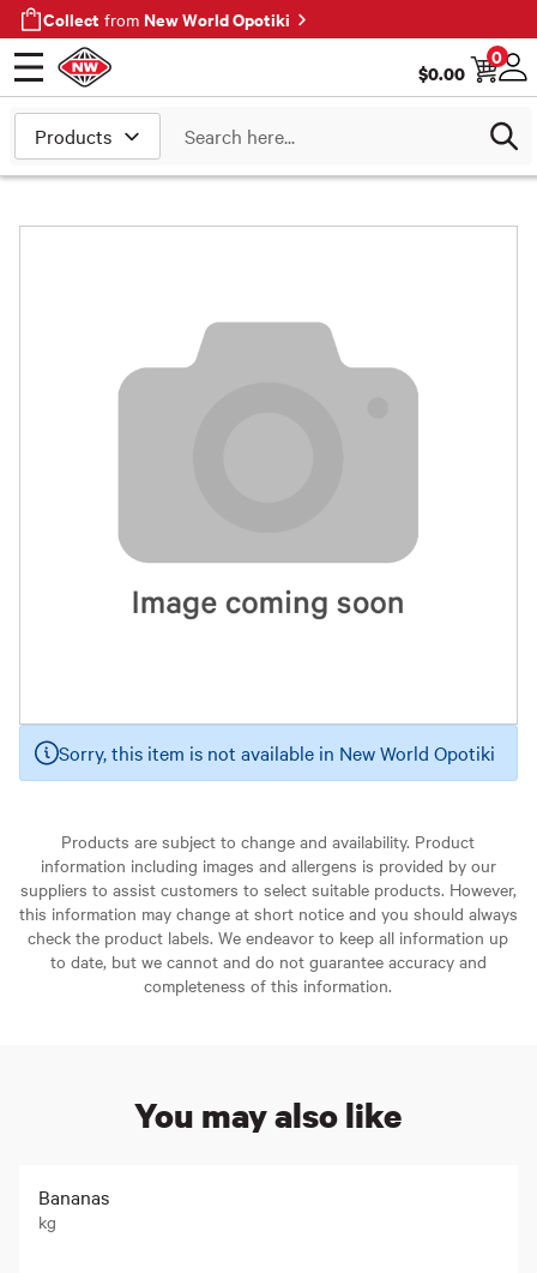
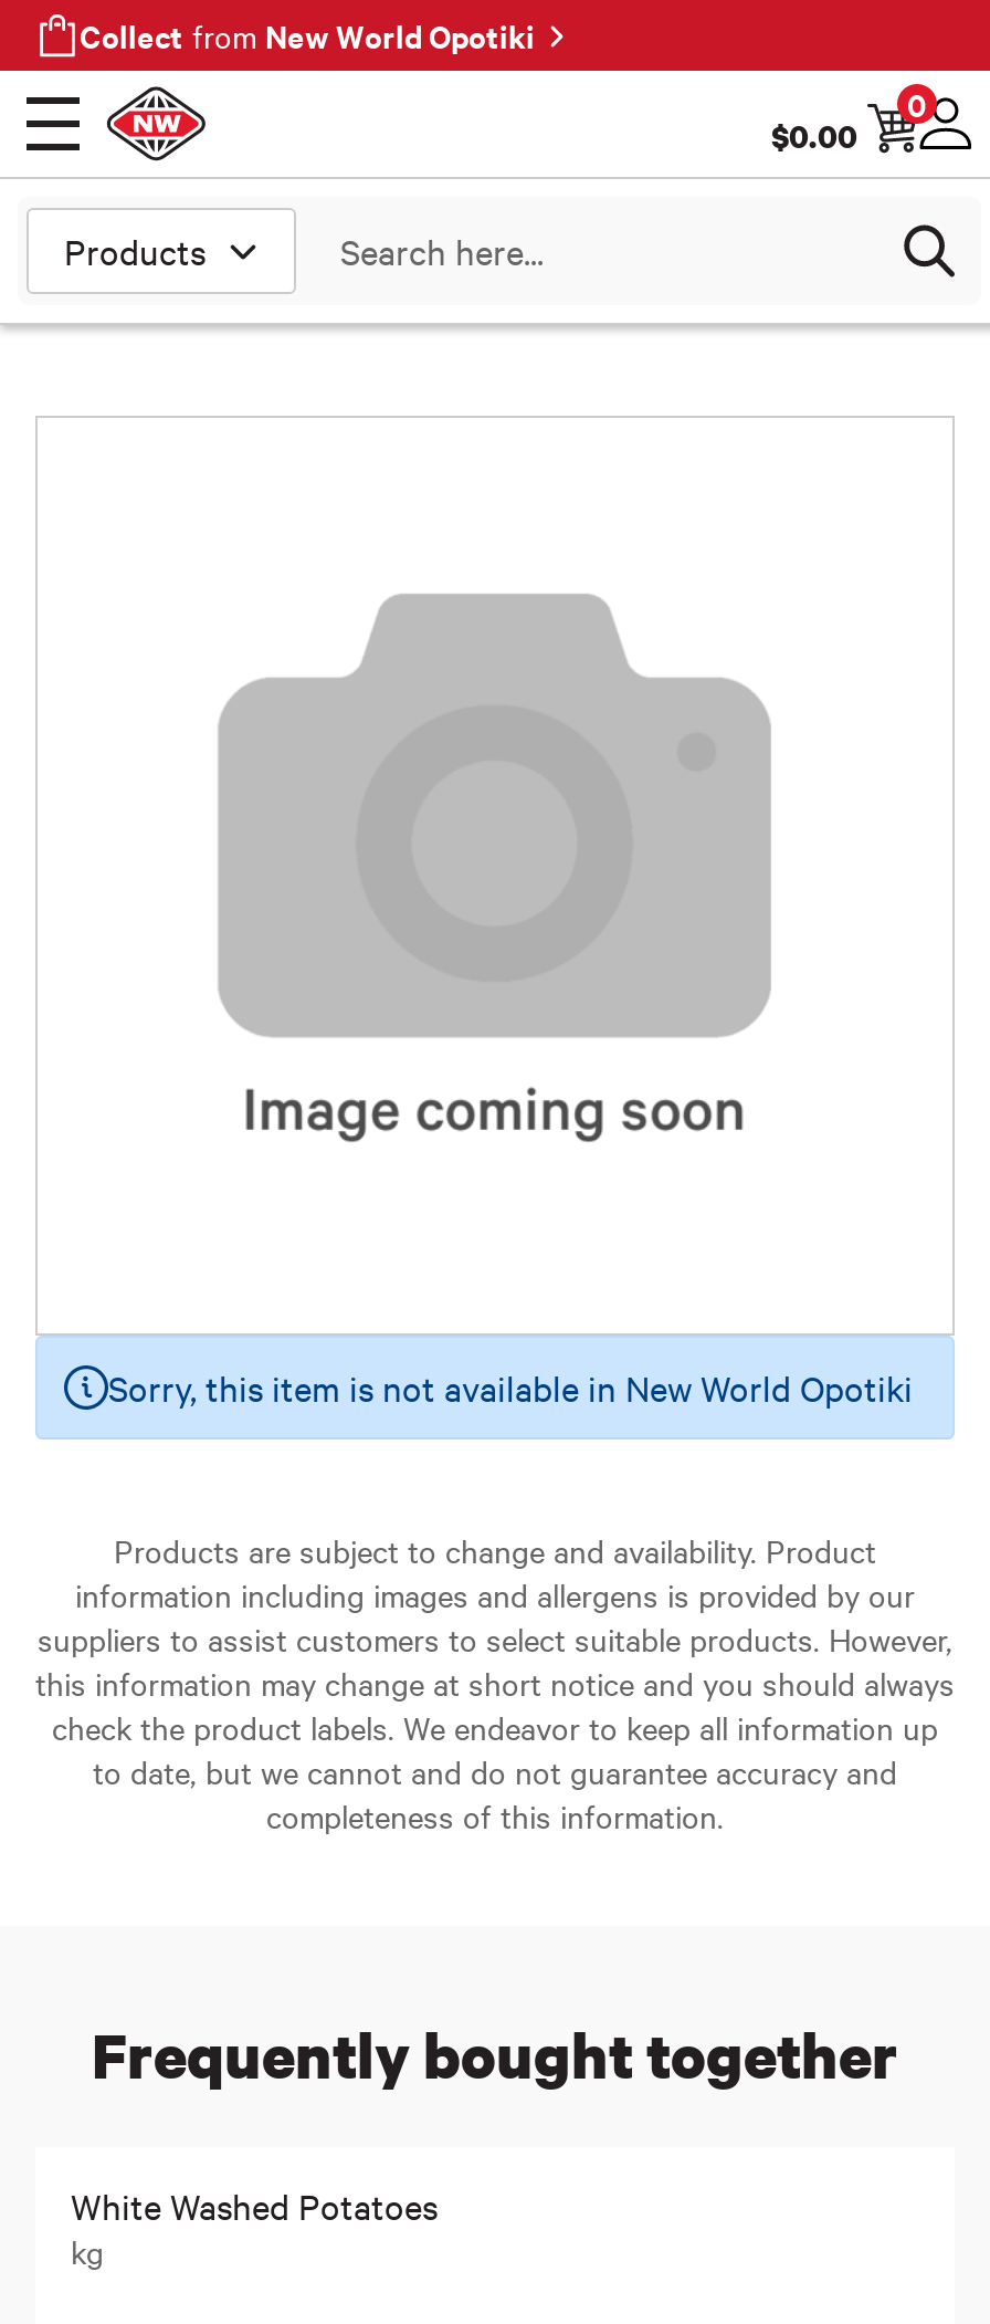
[135,1092,402,1137] You may also like -> [92,2012,898,2096] Frequently bought together
[38,1183,109,1209] Bananas -> [71,2180,438,2229] White Washed Potatoes

